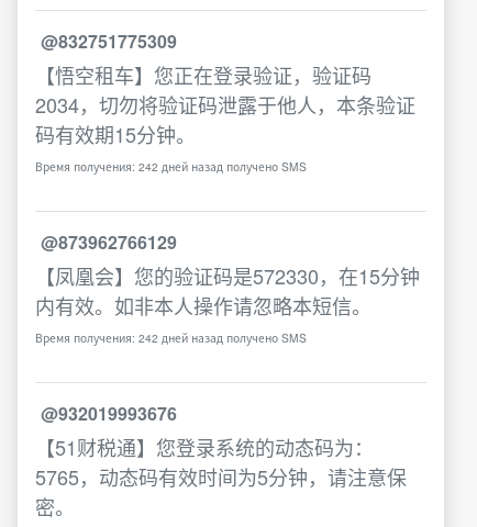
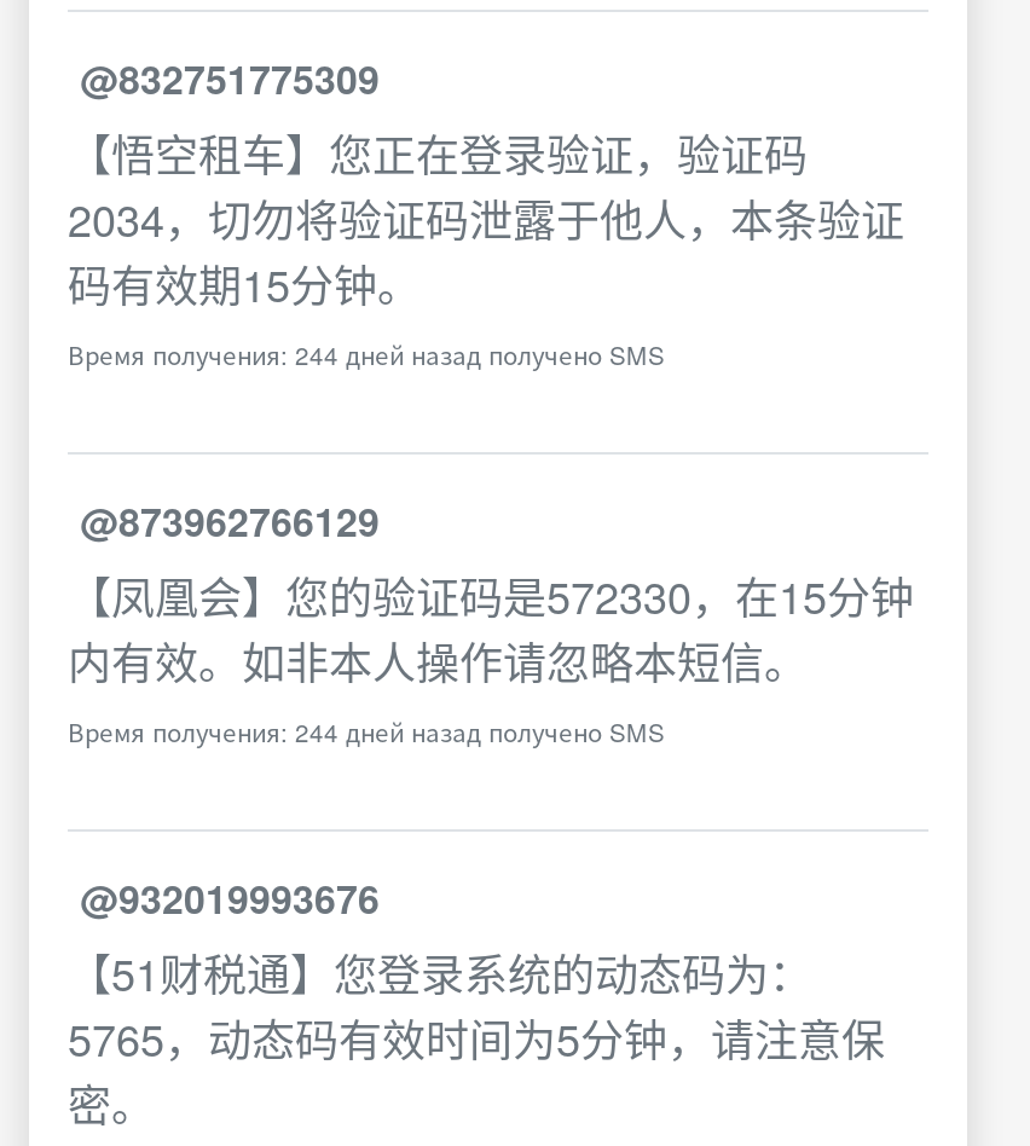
[35,158,307,175] Время получения: 242 дней назад получено SMS -> [68,336,665,372] Время получения: 244 дней назад получено SMS
[35,329,307,346] Время получения: 242 дней назад получено SMS -> [68,713,665,749] Время получения: 244 дней назад получено SMS

